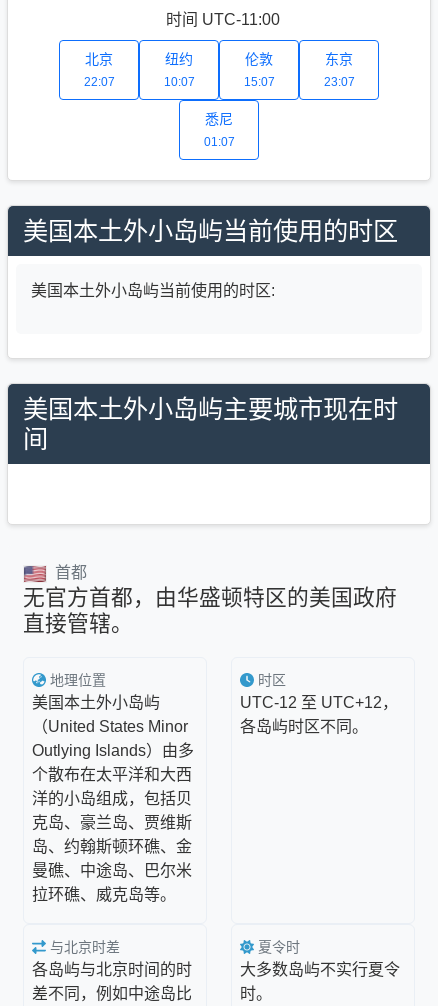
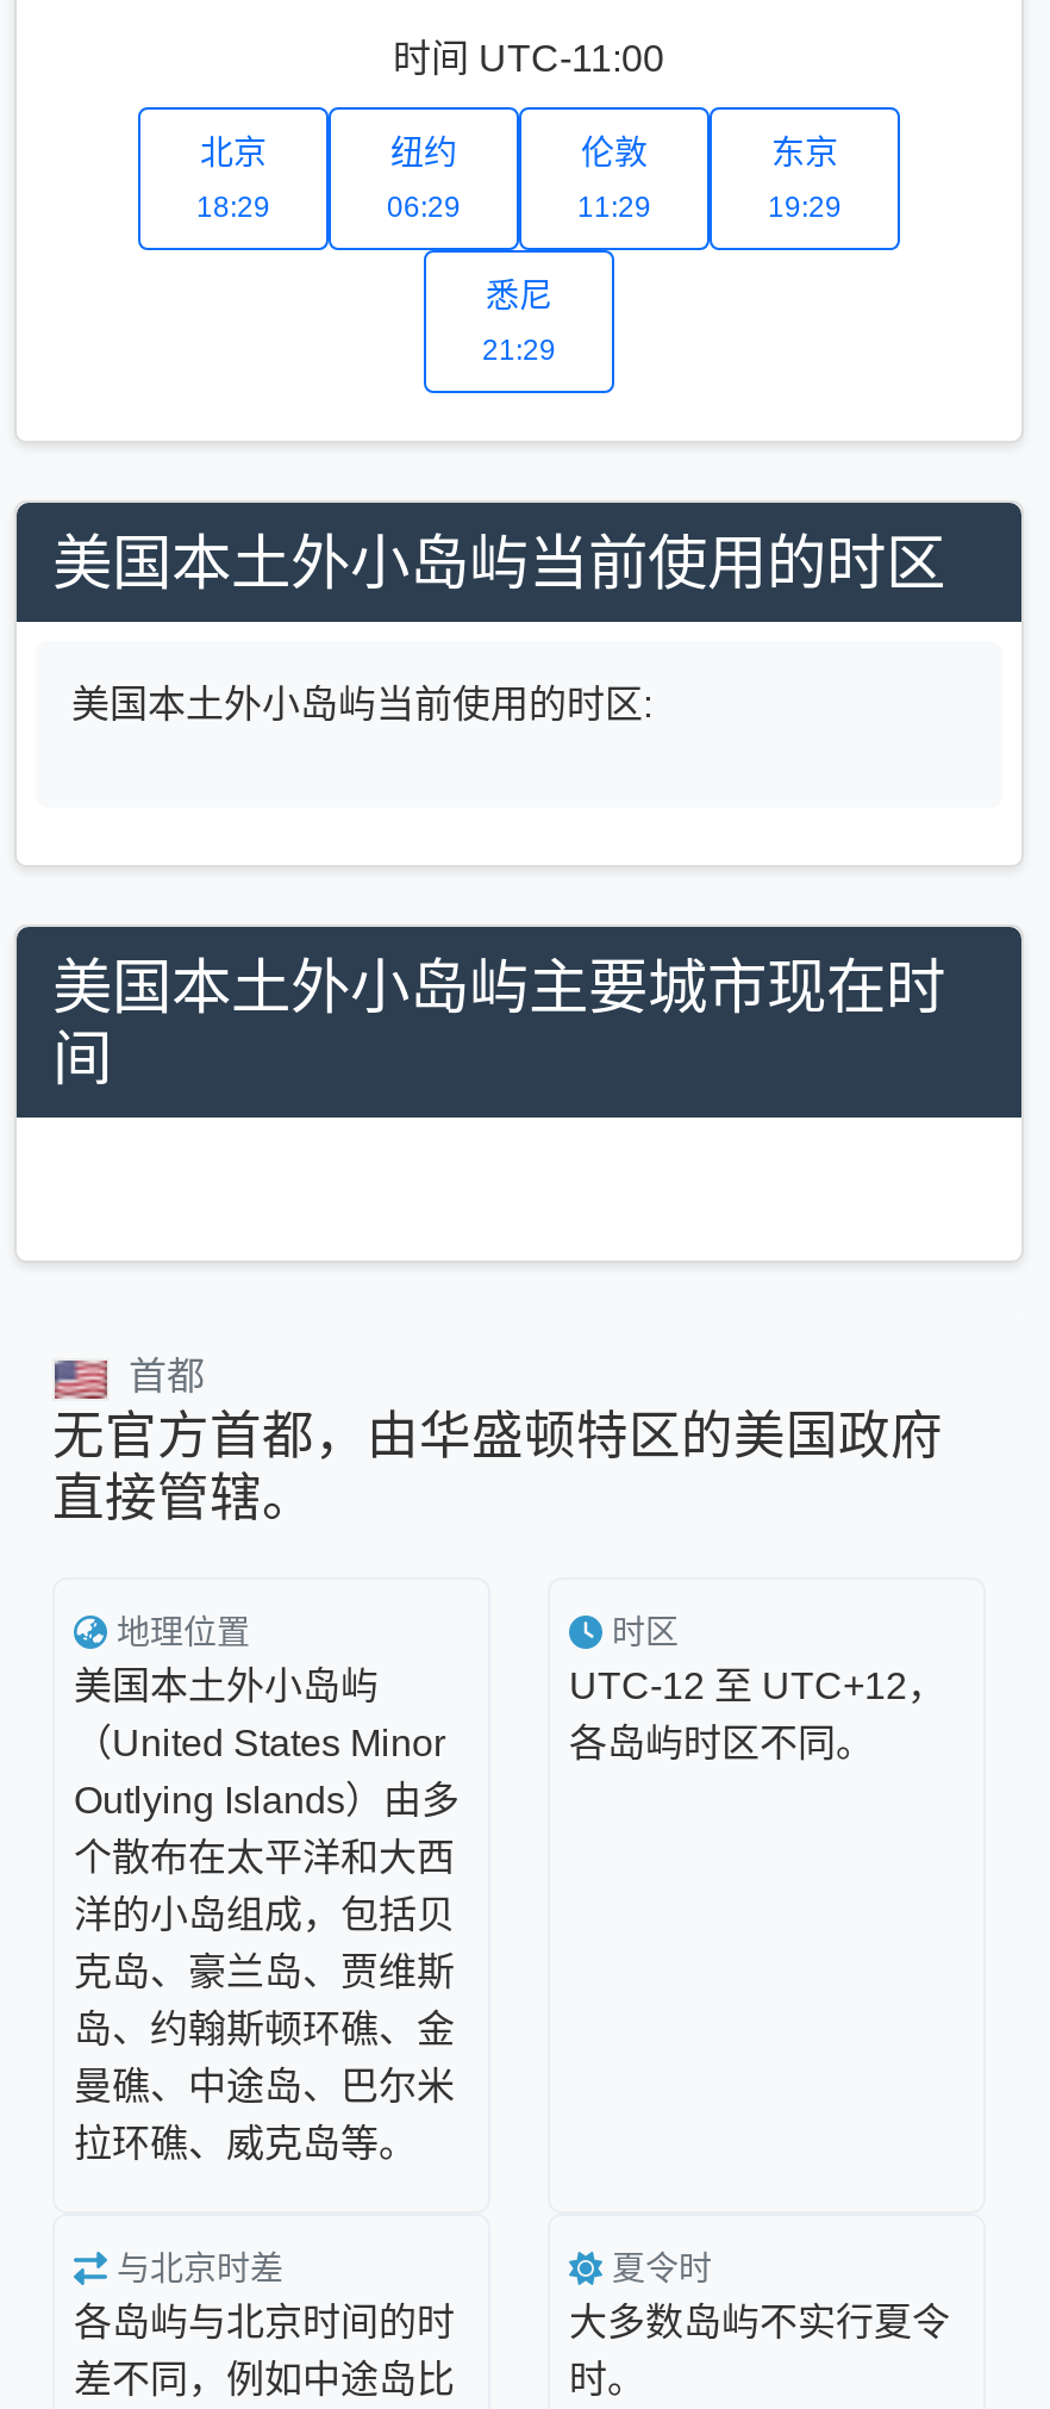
[83,75,114,89] 22:07 -> [196,191,270,224] 18:29
[163,75,194,89] 10:07 -> [387,191,461,224] 06:29
[243,75,274,89] 15:07 -> [577,191,651,224] 11:29
[323,75,354,89] 23:07 -> [768,191,842,224] 19:29
[203,135,234,149] 01:07 -> [482,334,556,367] 21:29

